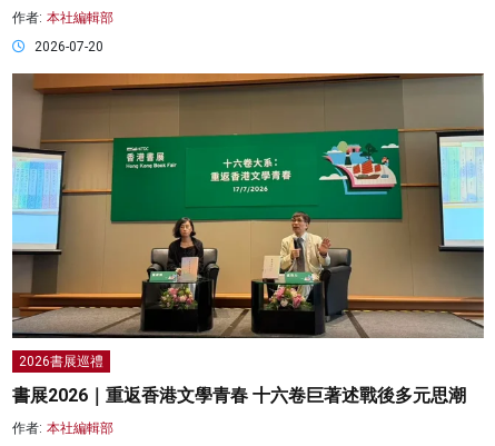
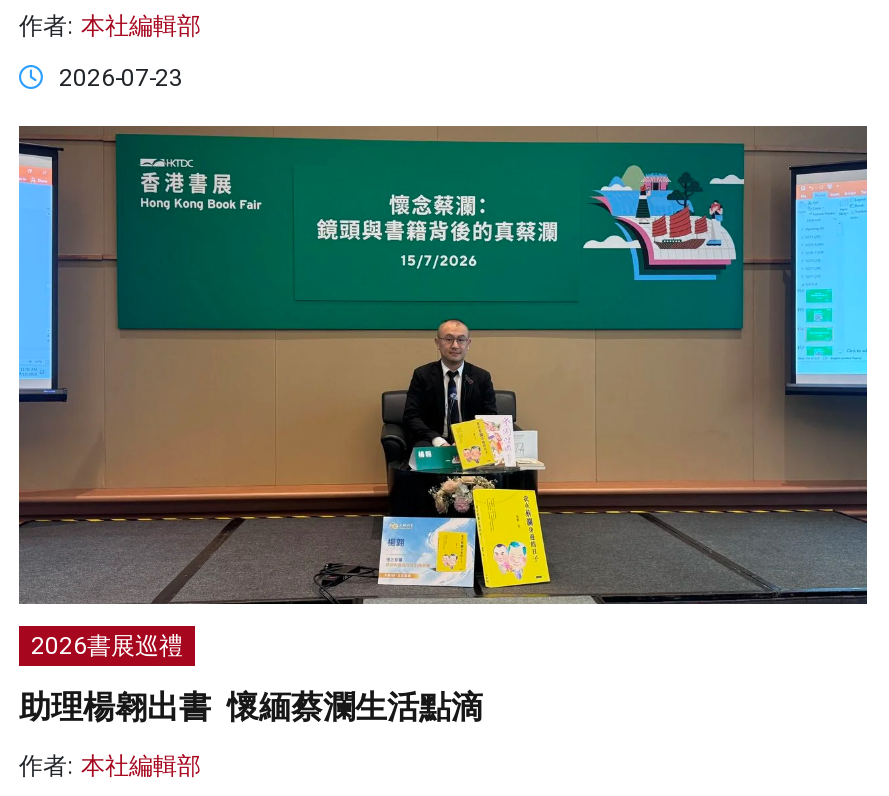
[34,39,103,54] 2026-07-20 -> [59,65,183,93] 2026-07-23
[11,72,485,339] [image] -> [17,125,869,605] [image]
[12,385,466,406] 書展2026｜重返香港文學青春 十六卷巨著述戰後多元思潮 -> [19,688,483,726] 助理楊翱出書 懷緬蔡瀾生活點滴

